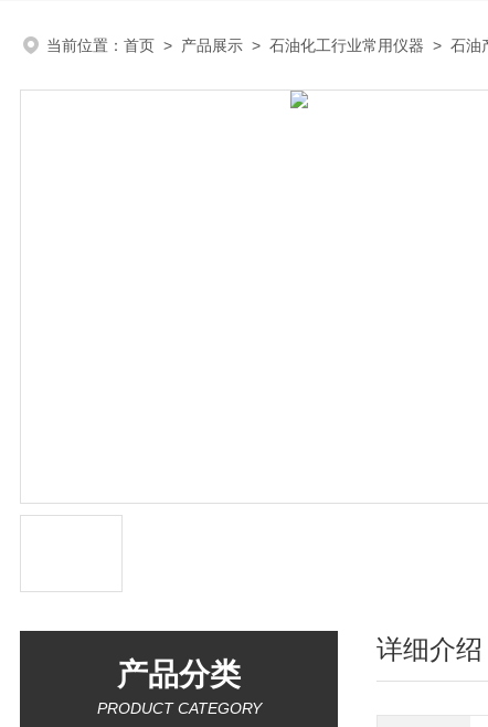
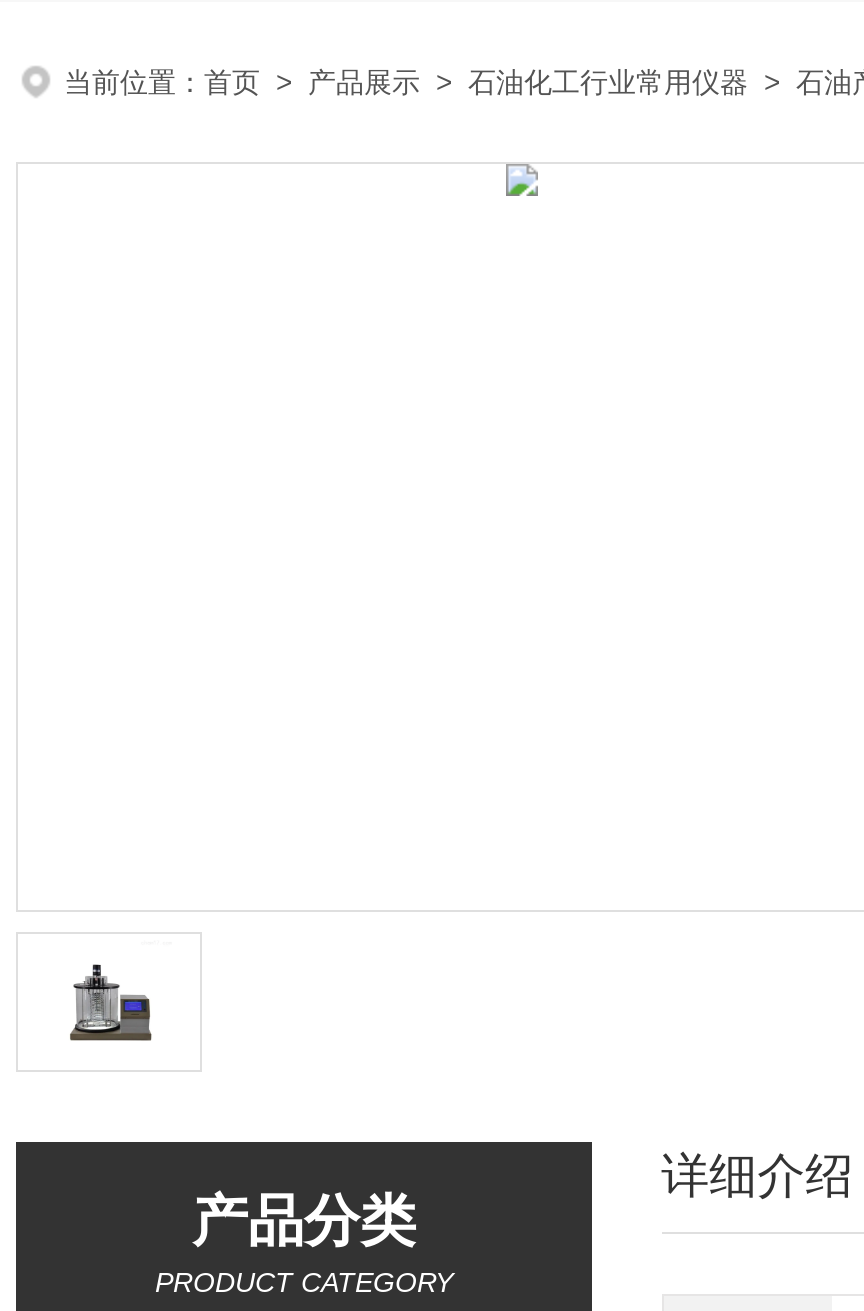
none -> [68,962,154,1042] [image]

